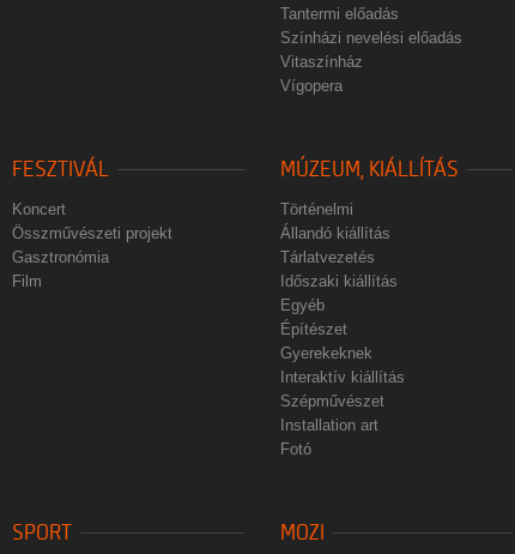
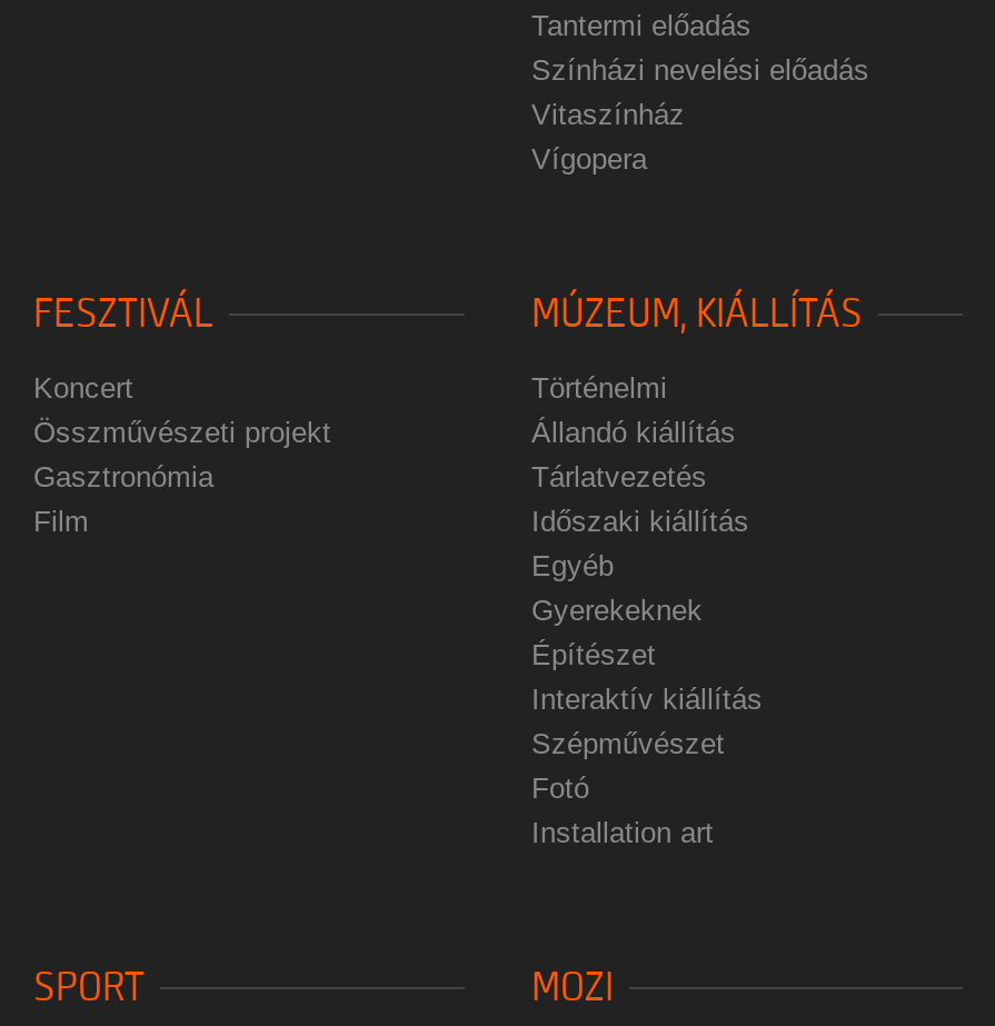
moved [280,320,347,338] -> [531,638,656,671]: Építészet
moved [280,344,372,362] -> [531,593,703,626]: Gyerekeknek
moved [280,416,378,434] -> [531,815,714,849]: Installation art
moved [280,440,311,458] -> [531,771,589,804]: Fotó

